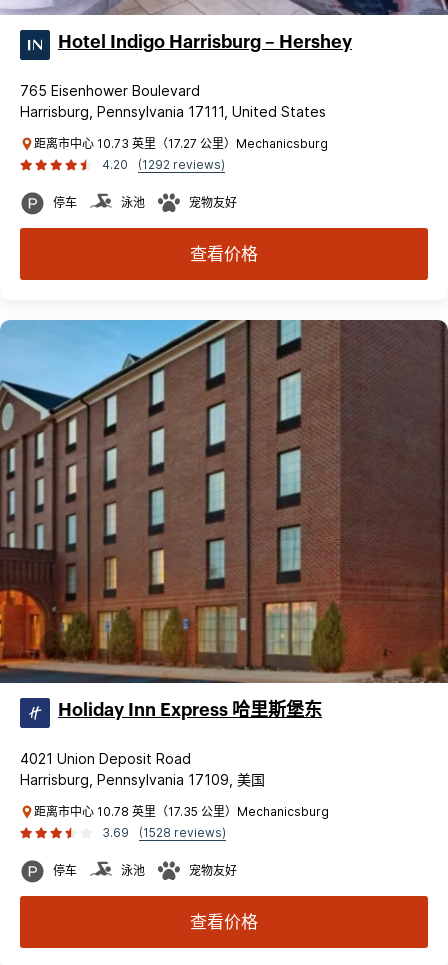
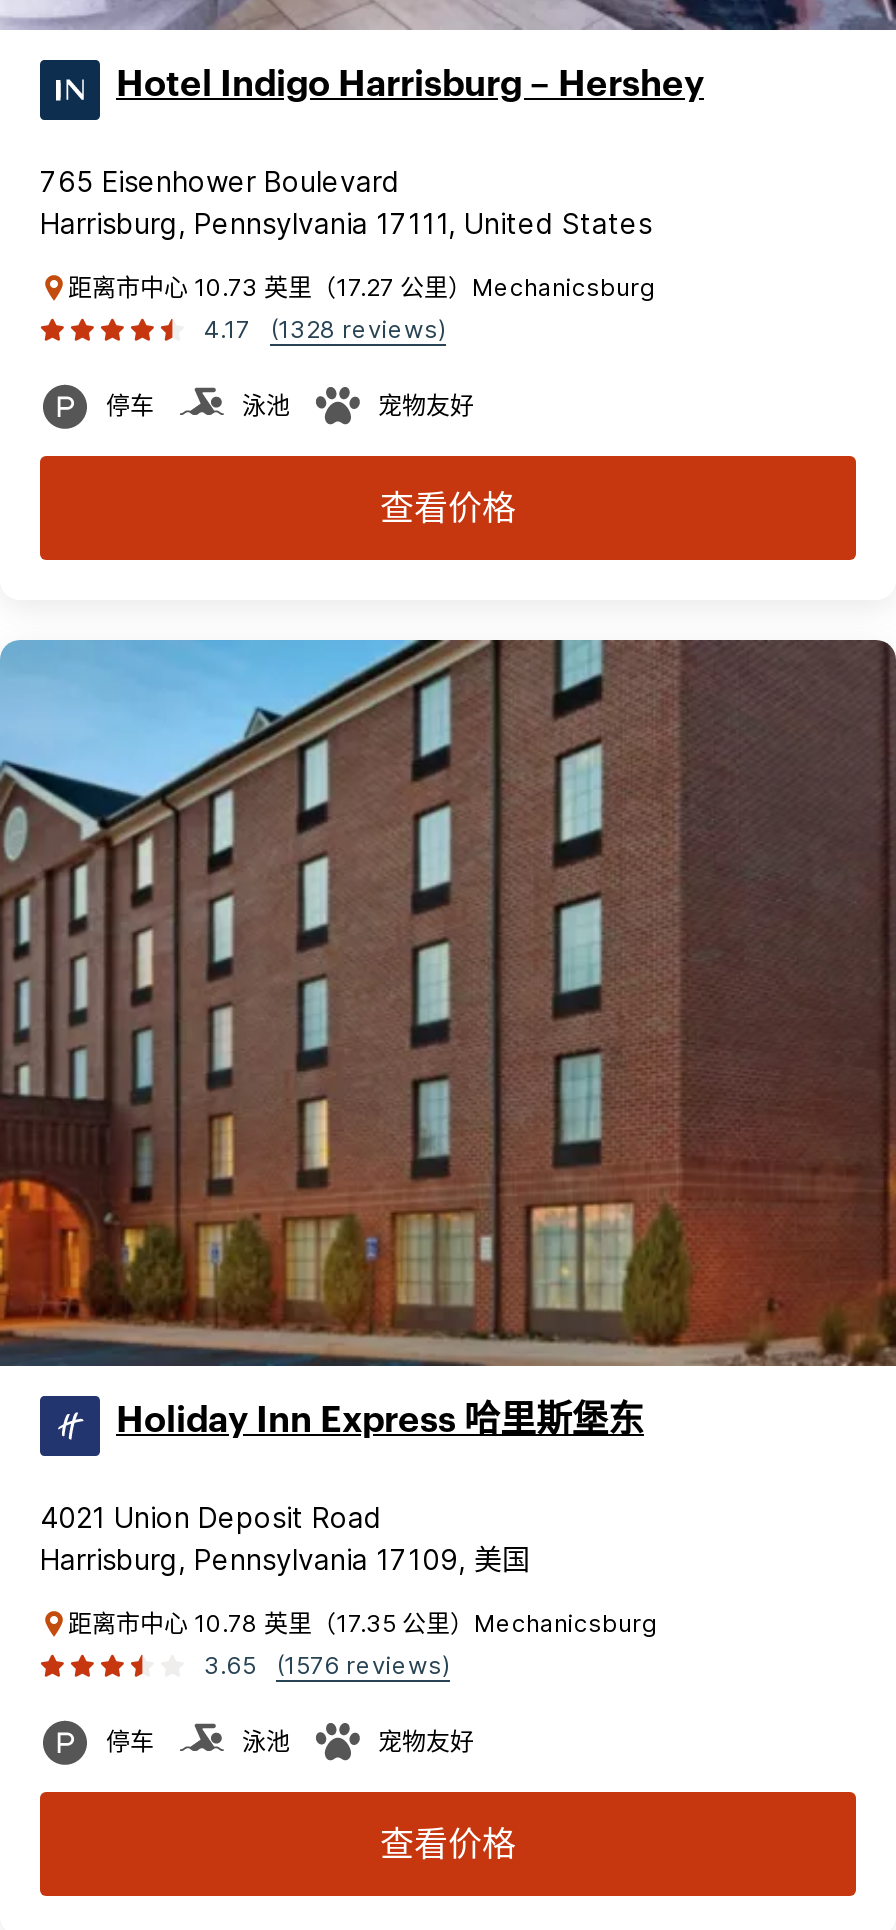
[102,157,128,172] 4.20 -> [204,314,250,344] 4.17
[138,157,225,172] (1292 reviews) -> [270,314,446,344] (1328 reviews)
[102,825,129,840] 3.69 -> [204,1650,256,1680] 3.65
[139,825,226,840] (1528 reviews) -> [276,1650,450,1680] (1576 reviews)

